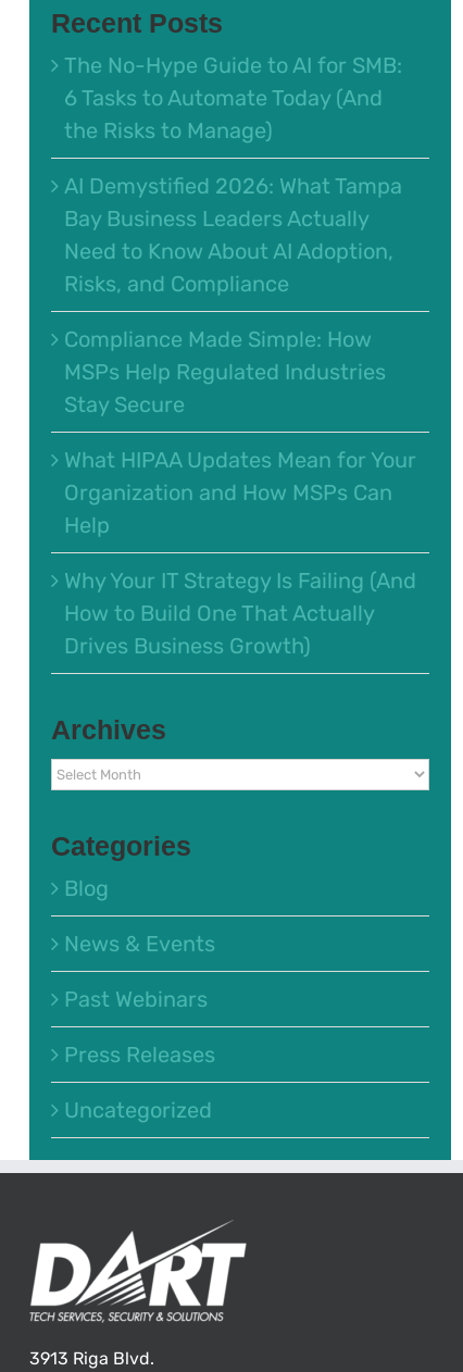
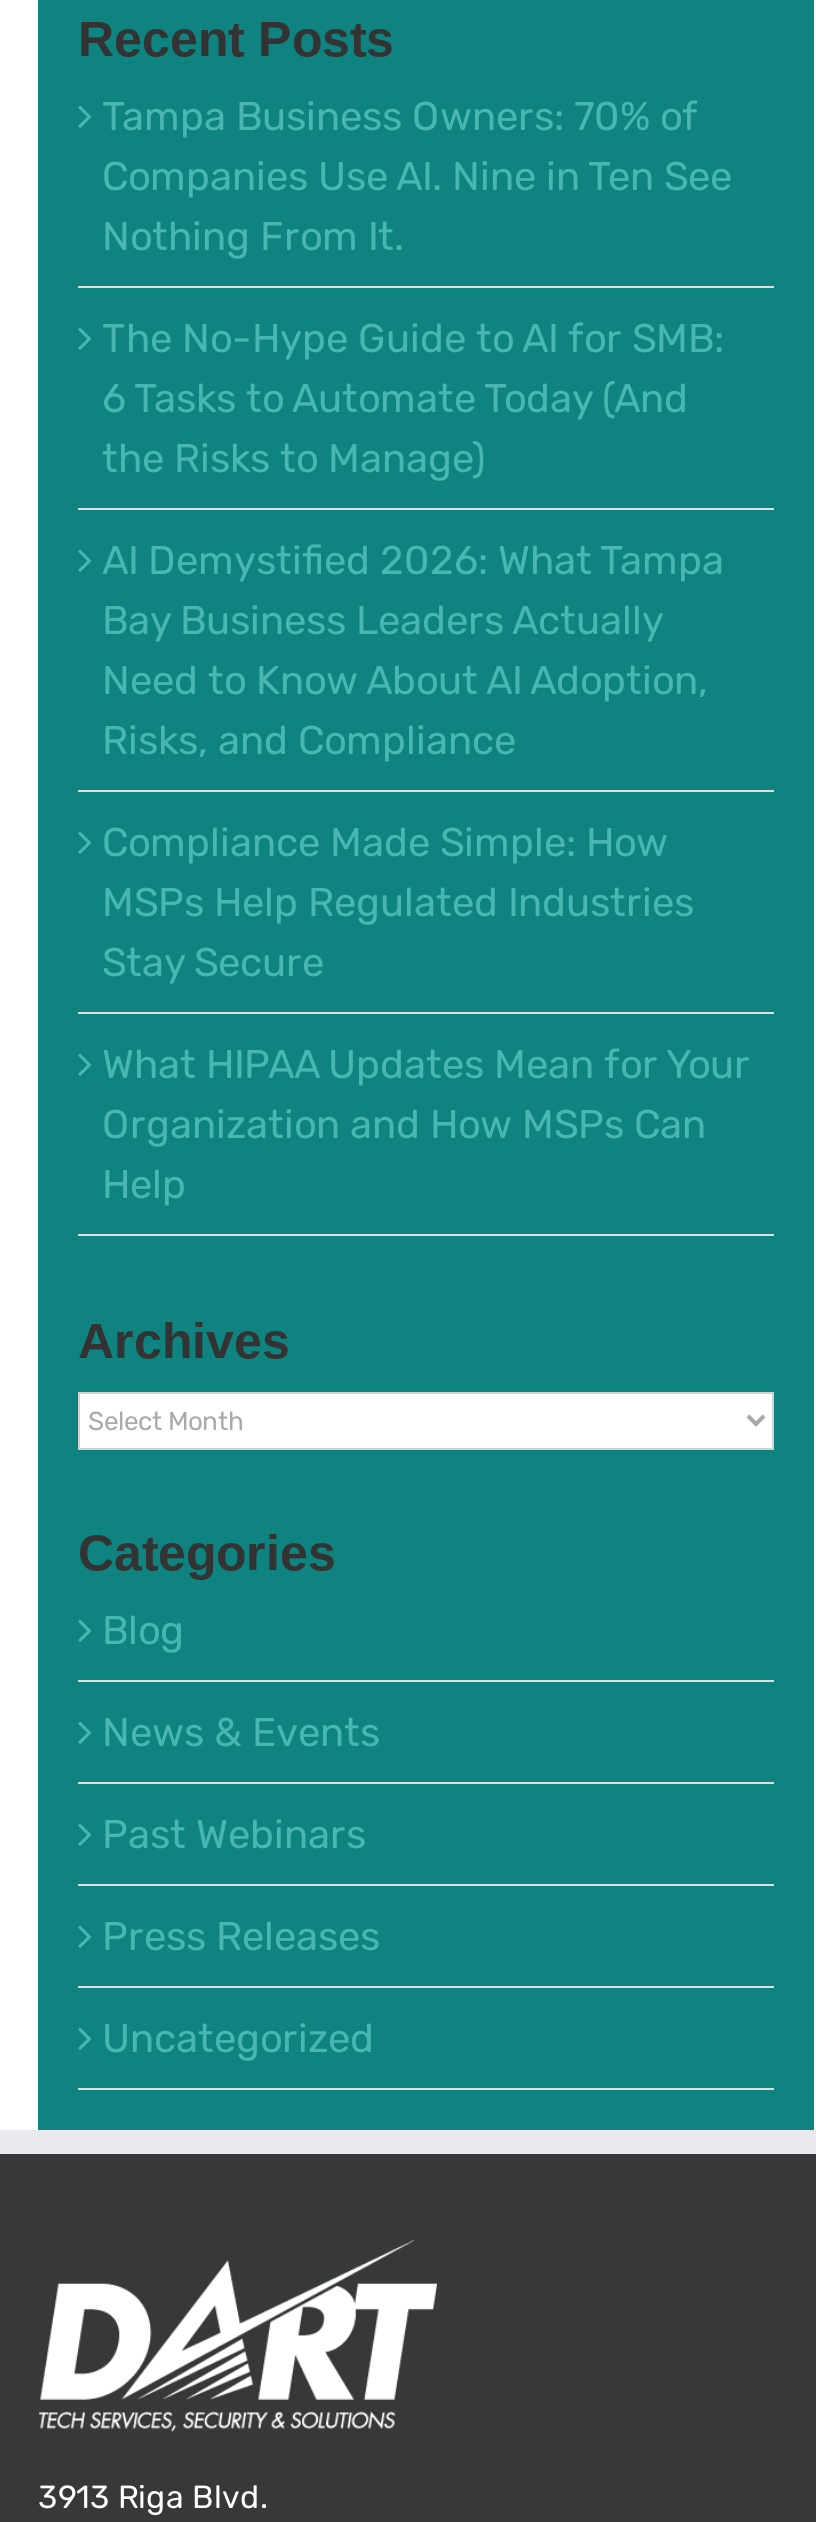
none -> [102,93,732,261] Tampa Business Owners: 70% of | Companies Use AI. Nine in Ten See | Nothing From It.
moved [64,52,416,538] -> [102,315,750,1209]: The No-Hype Guide to AI for SMB: | 6 Tasks to Automate Today (And | the Risks to Manage) | ... | Organization and How MSPs Can | Help
[64,567,416,659] Why Your IT Strategy Is Failing (And | How to Build One That Actually | Drives Business Growth) -> none

